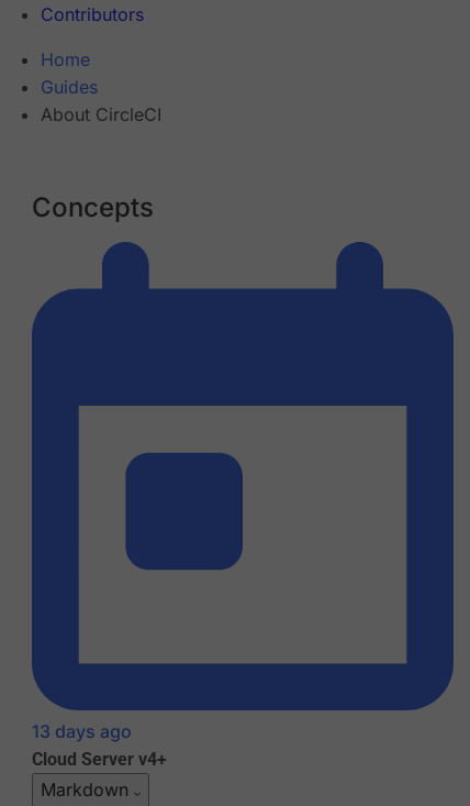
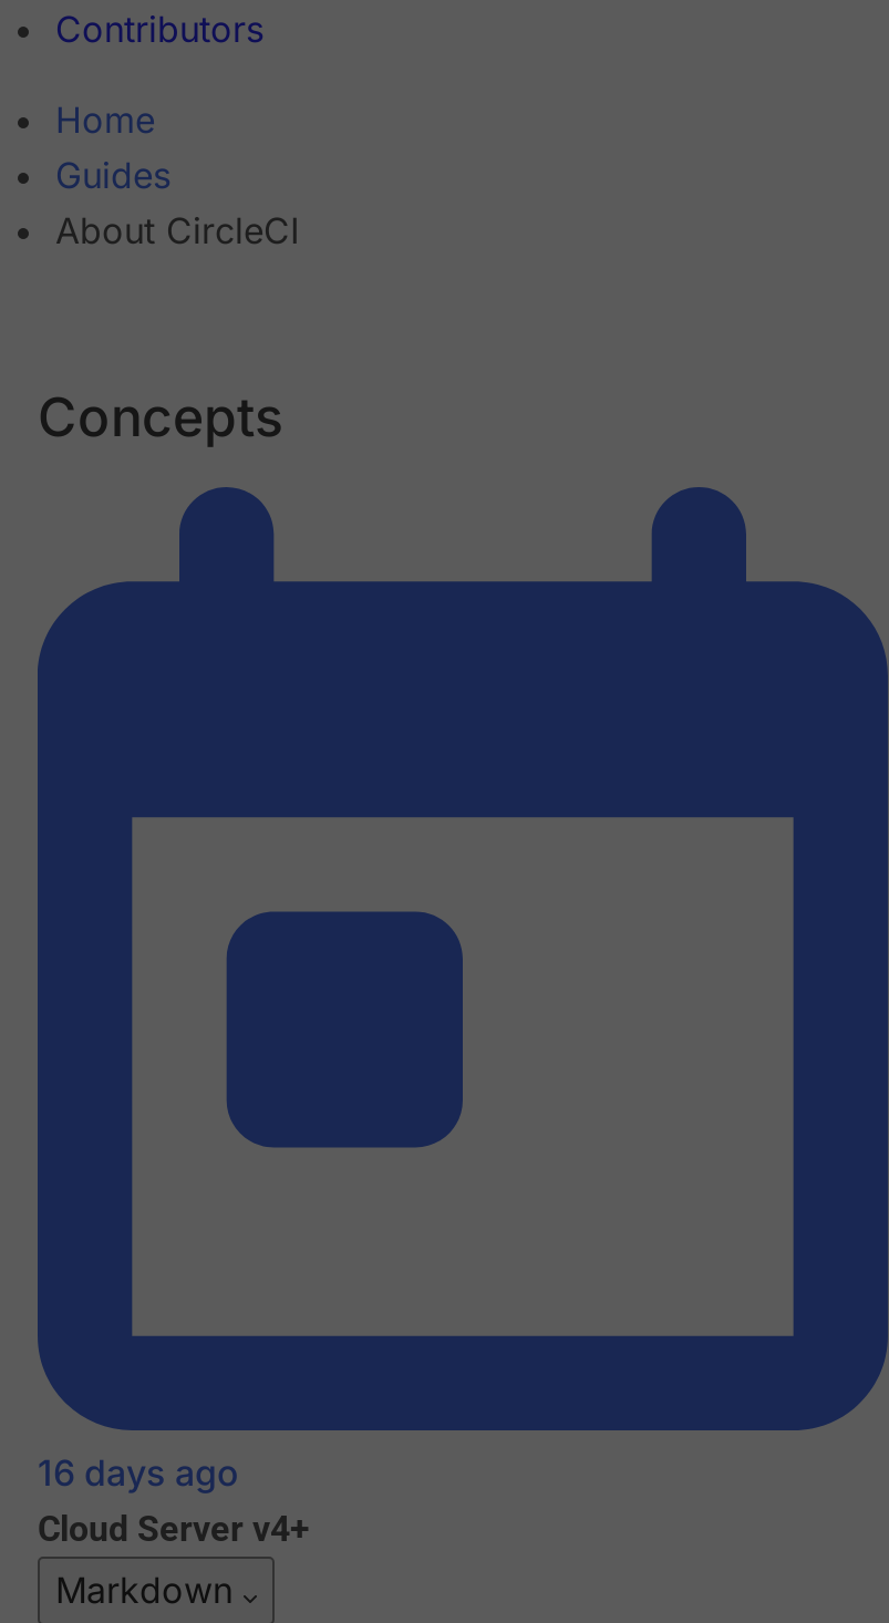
[32,721,132,743] 13 days ago -> [38,1451,239,1496] 16 days ago

